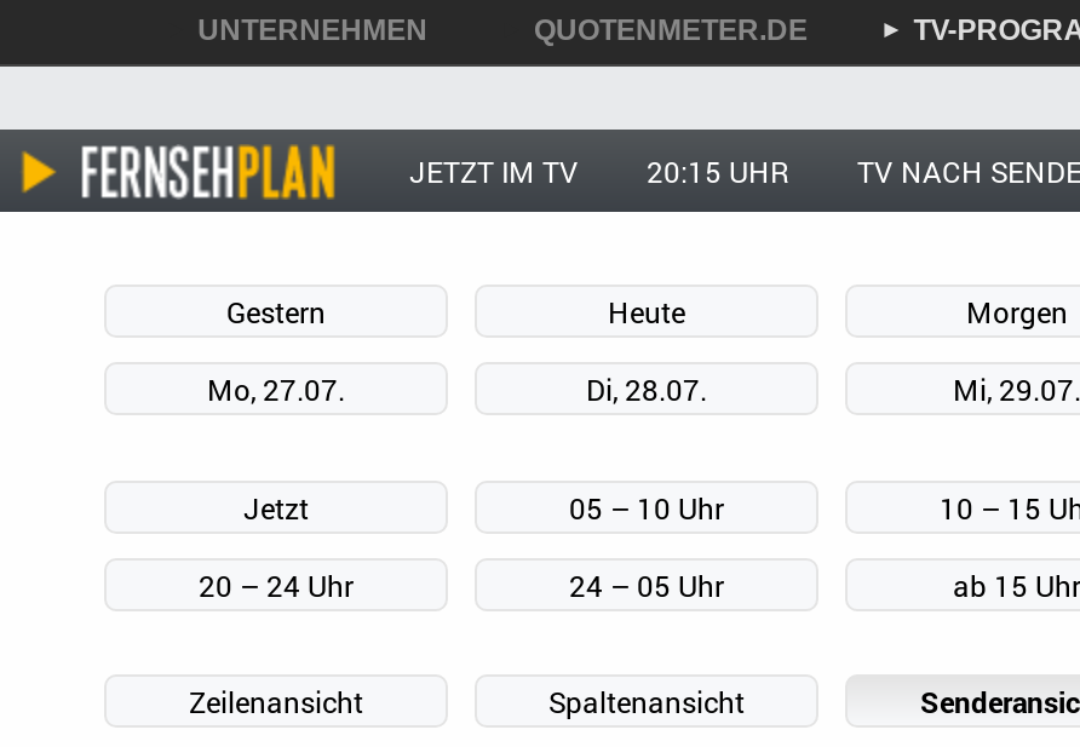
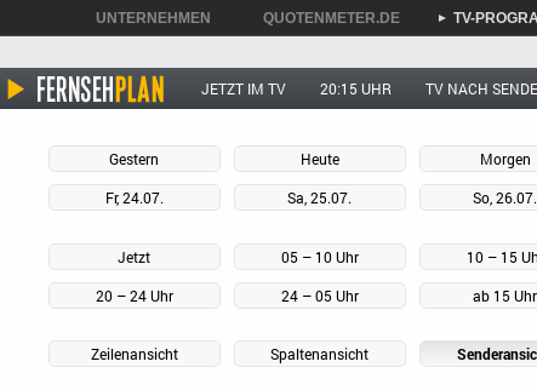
[207,369,1080,408] Mo, 27.07. | Di, 28.07. | Mi, 29.07. -> [105,188,537,207] Fr, 24.07. | Sa, 25.07. | So, 26.07.

